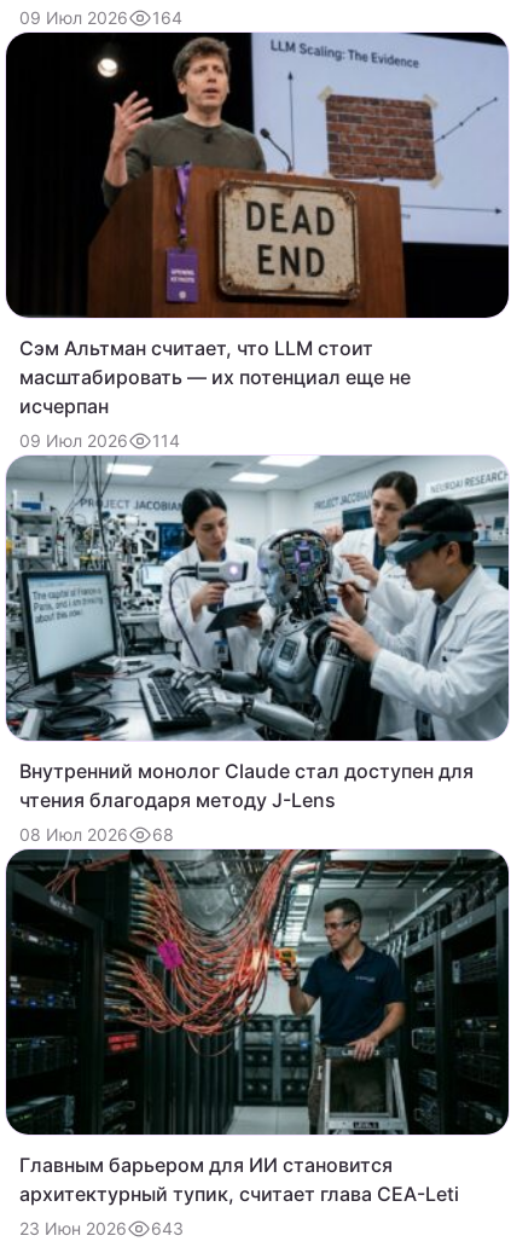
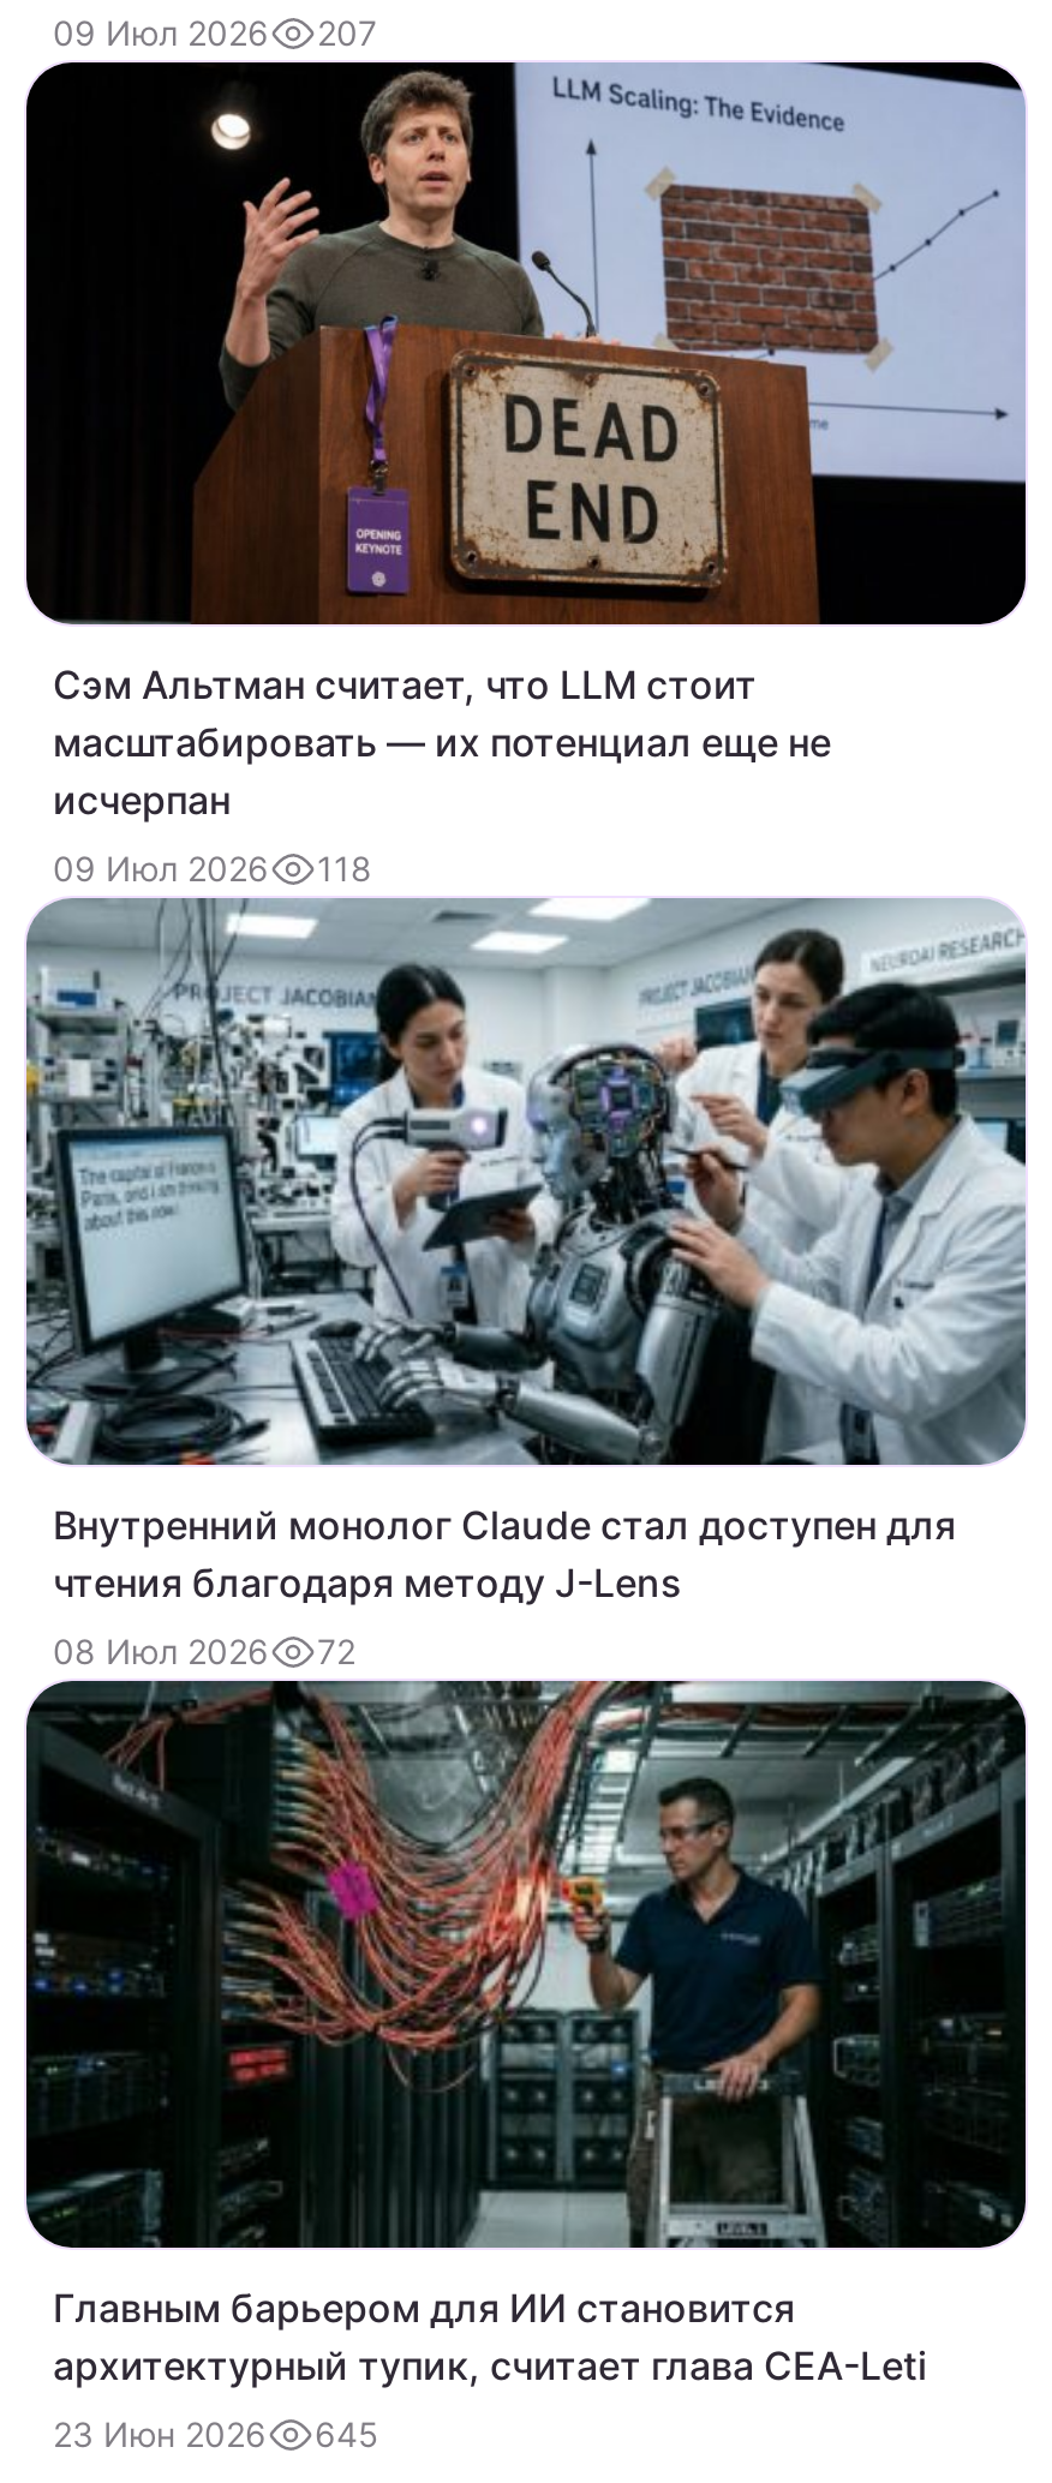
[19,7,182,28] 09 Июл 2026 164 -> [53,12,377,54] 09 Июл 2026 207
[19,430,180,451] 09 Июл 2026 114 -> [53,847,372,889] 09 Июл 2026 118
[19,824,174,845] 08 Июл 2026 68 -> [53,1630,355,1672] 08 Июл 2026 72
[19,1217,184,1239] 23 Июн 2026 643 -> [53,2413,379,2455] 23 Июн 2026 645

